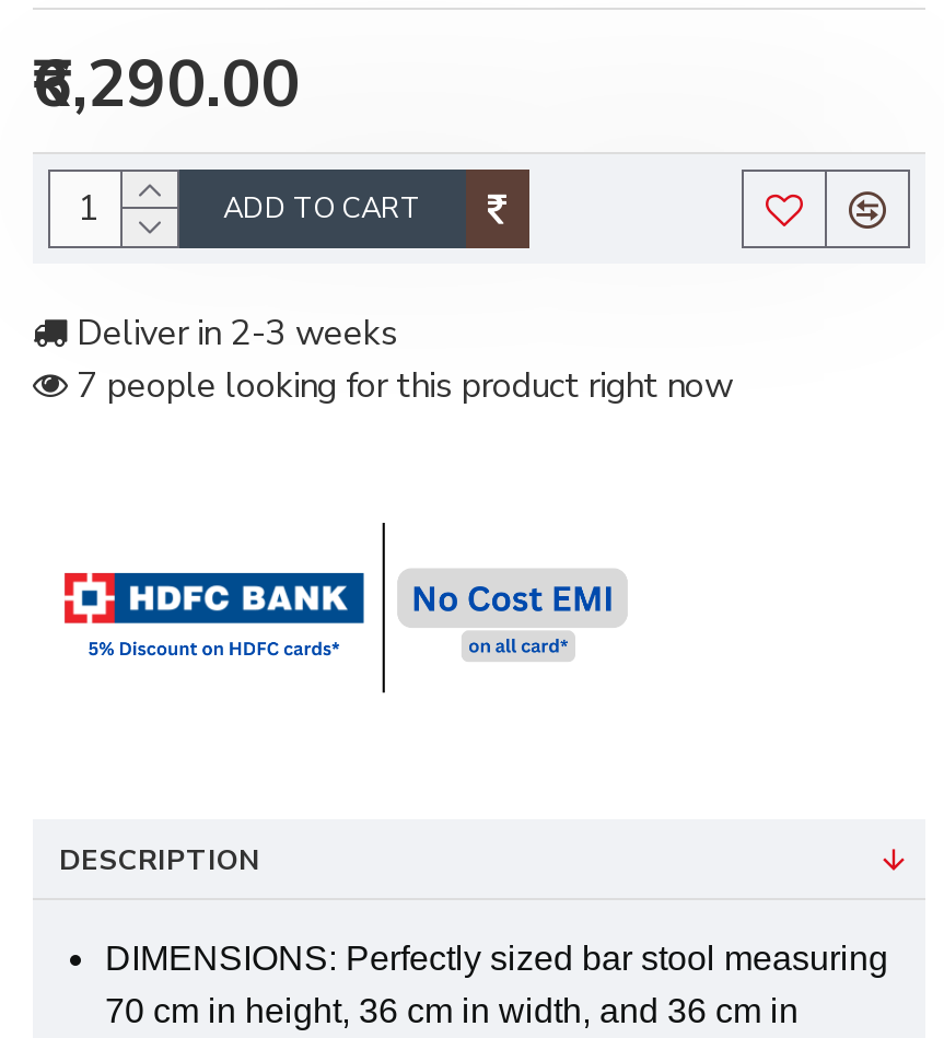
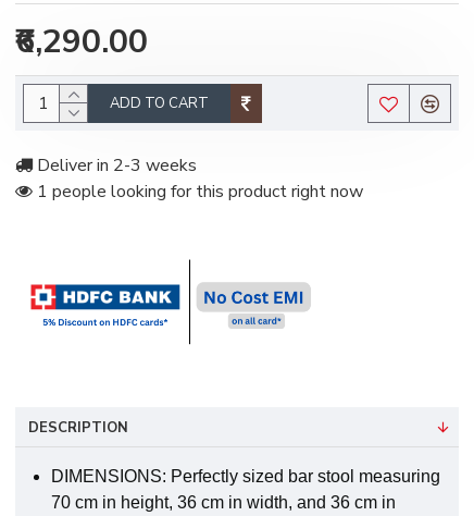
[68,362,733,410] 7 people looking for this product right now -> [33,180,363,204] 1 people looking for this product right now

